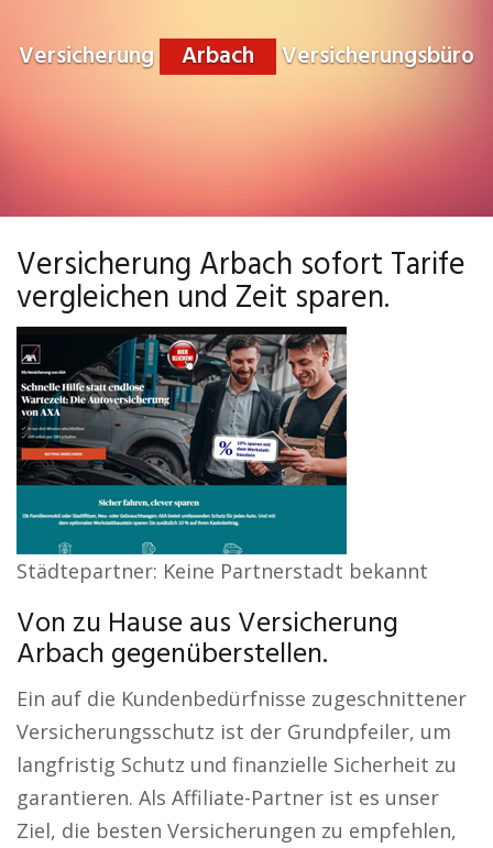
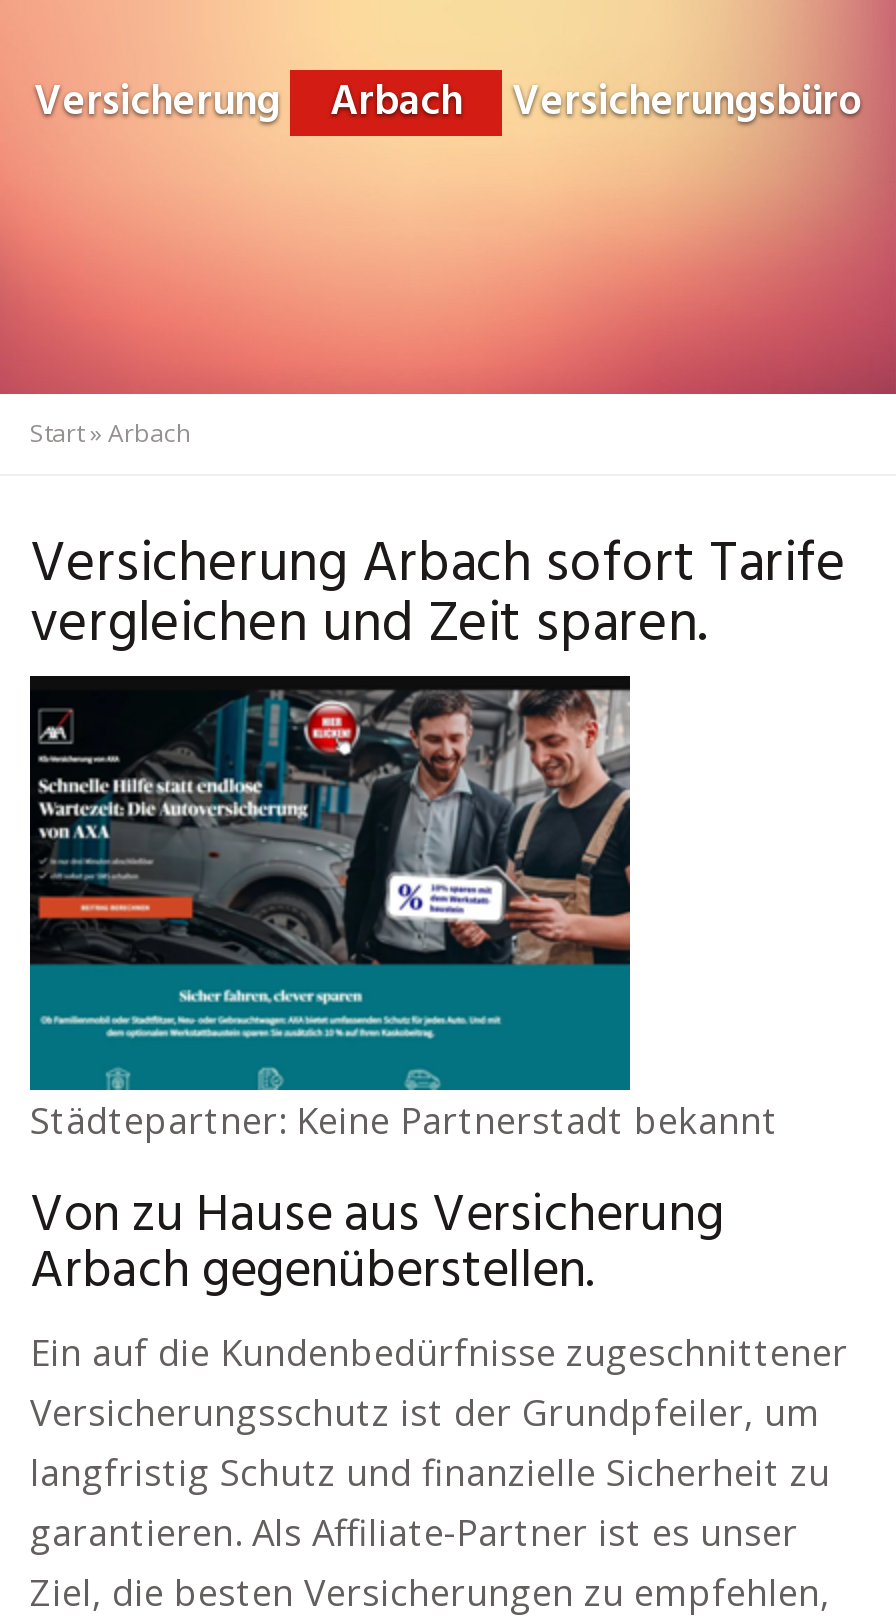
none -> [30,416,190,450] Start» Arbach

